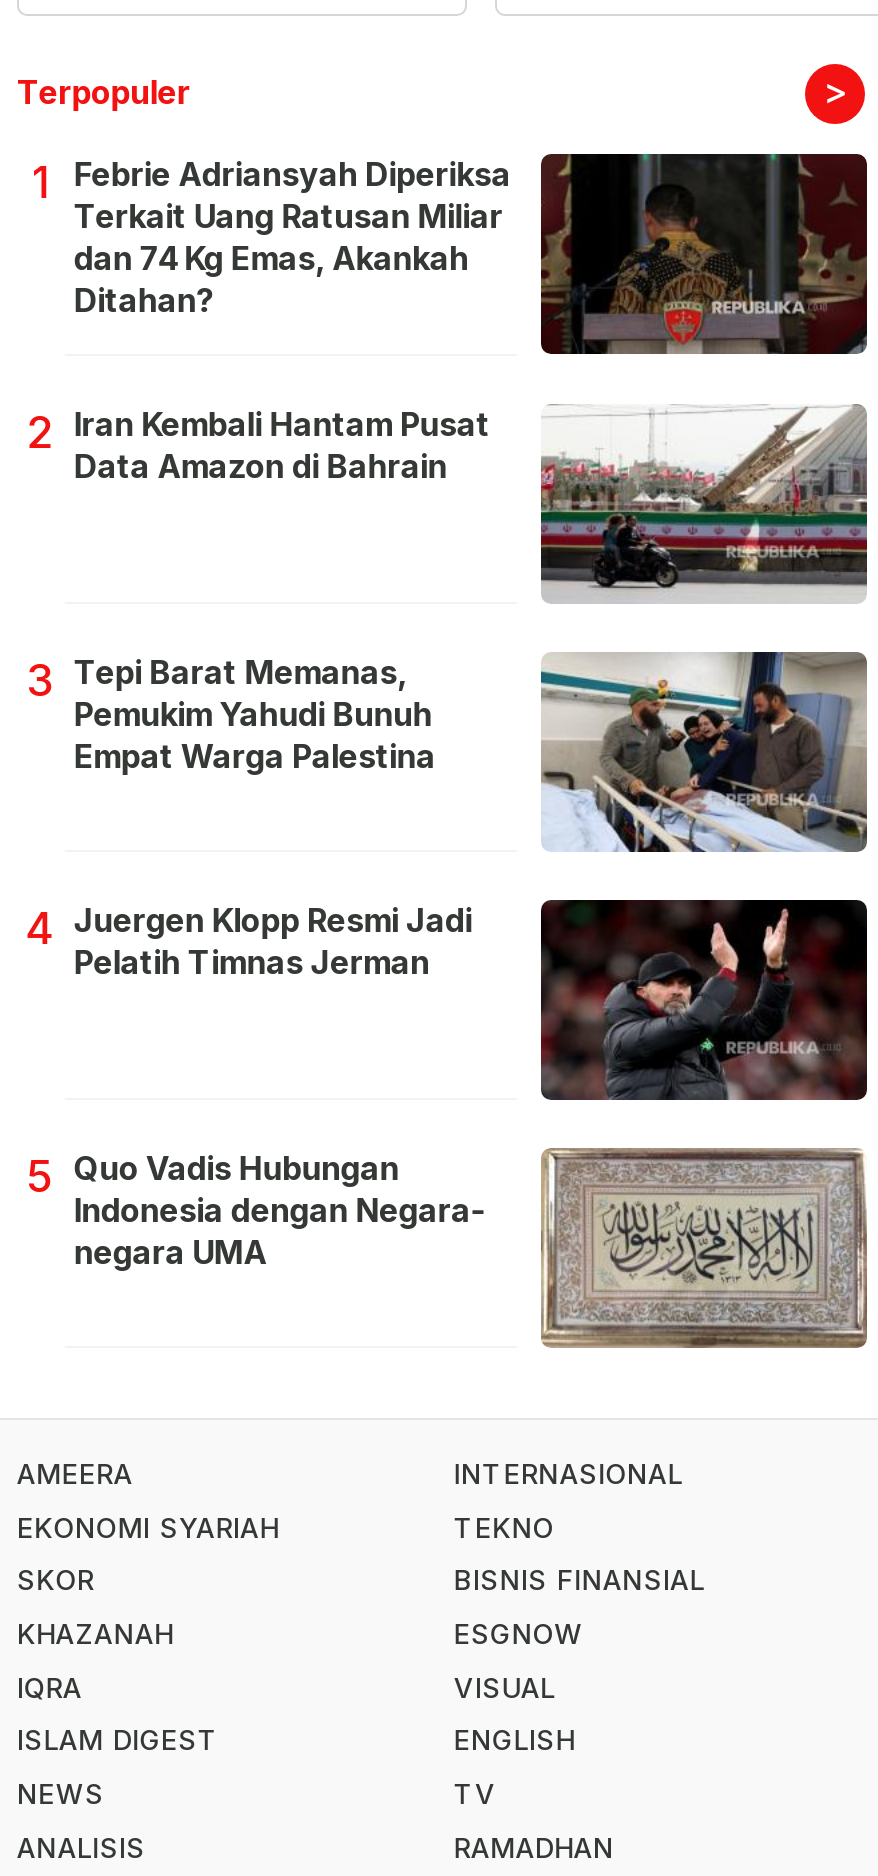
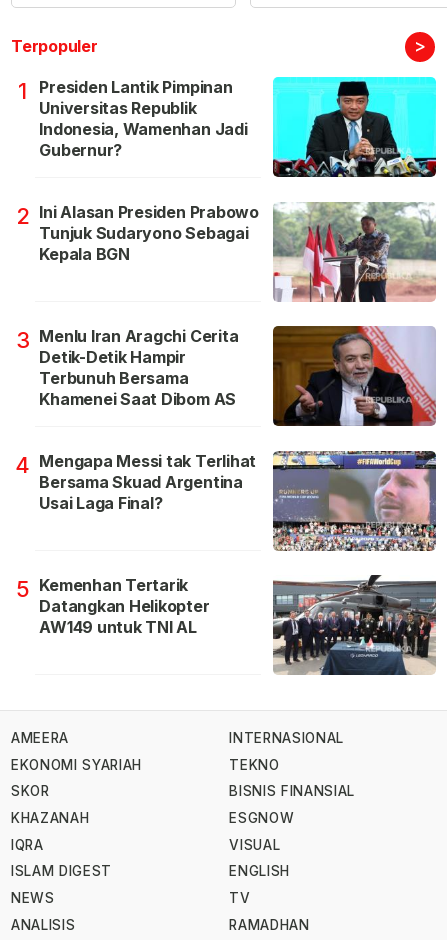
[74,152,869,354] [image] | Febrie Adriansyah Diperiksa | Terkait Uang Ratusan Miliar | dan 74 Kg Emas, Akankah | Ditahan? -> [39,76,437,178] [image] | Presiden Lantik Pimpinan | Universitas Republik | Indonesia, Wamenhan Jadi | Gubernur?
[26,404,869,604] [image] | 2 Iran Kembali Hantam Pusat | Data Amazon di Bahrain -> [16,202,436,302] [image] | 2 Ini Alasan Presiden Prabowo | Tunjuk Sudaryono Sebagai | Kepala BGN
[26,652,436,776] 3 Tepi Barat Memanas, | Pemukim Yahudi Bunuh | Empat Warga Palestina -> [16,326,238,409] 3 Menlu Iran Aragchi Cerita | Detik-Detik Hampir | Terbunuh Bersama | Khamenei Saat Dibom AS
[539,650,867,854] [image] -> [272,325,437,427] [image]
[25,898,869,1100] [image] | 4 Juergen Klopp Resmi Jadi | Pelatih Timnas Jerman -> [15,450,437,552] [image] | 4 Mengapa Messi tak Terlihat | Bersama Skuad Argentina | Usai Laga Final?
[26,1148,484,1272] 5 Quo Vadis Hubungan | Indonesia dengan Negara- | negara UMA -> [16,575,209,637] 5 Kemenhan Tertarik | Datangkan Helikopter | AW149 untuk TNI AL
[541,1146,867,1350] [image] -> [273,574,437,676] [image]

